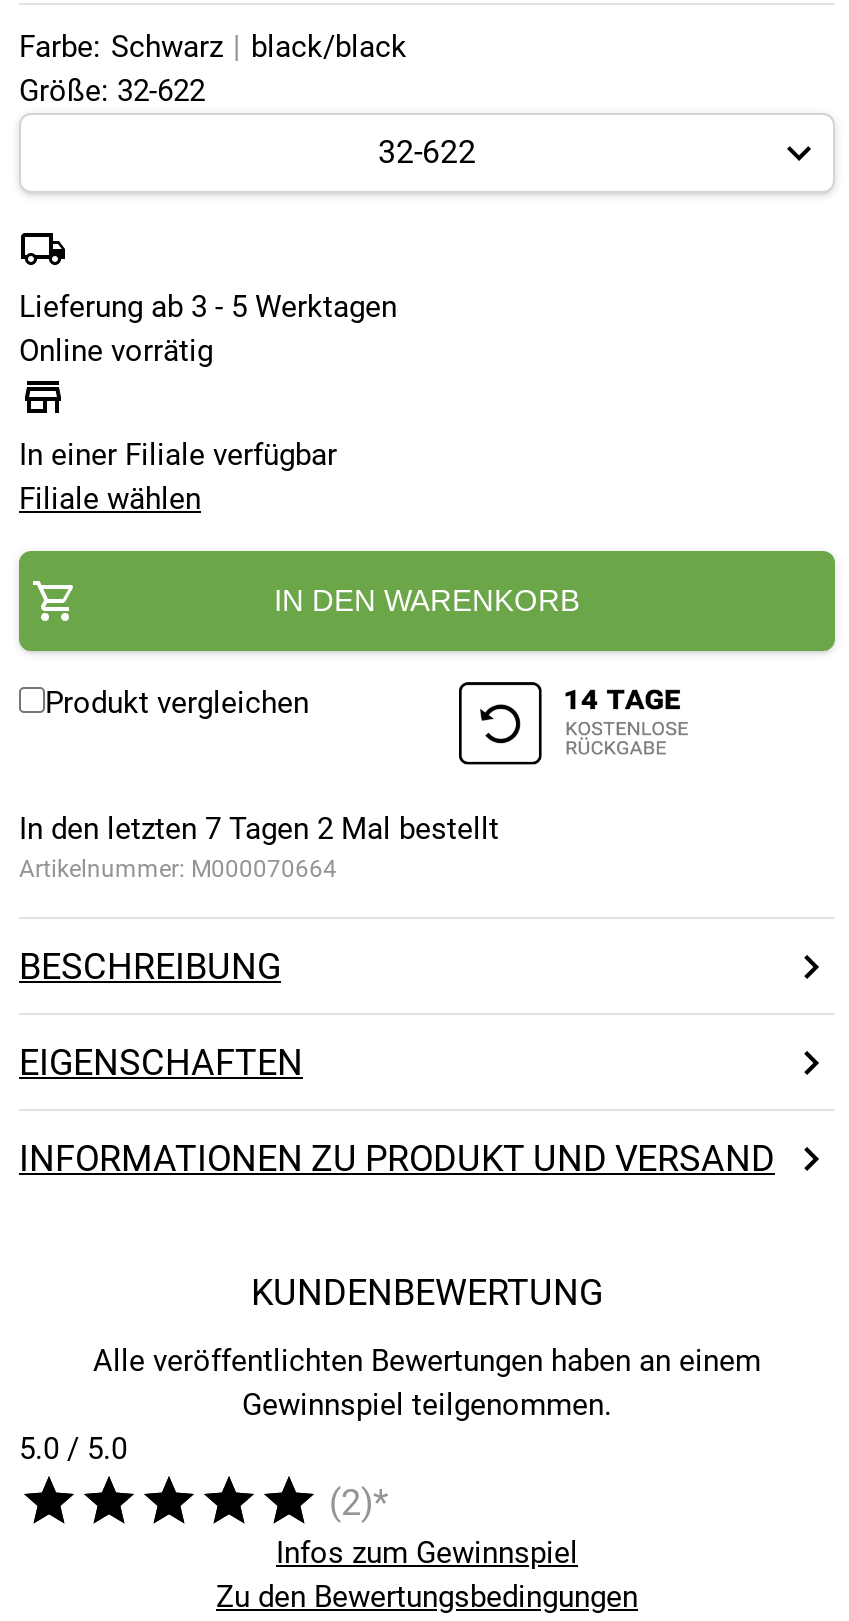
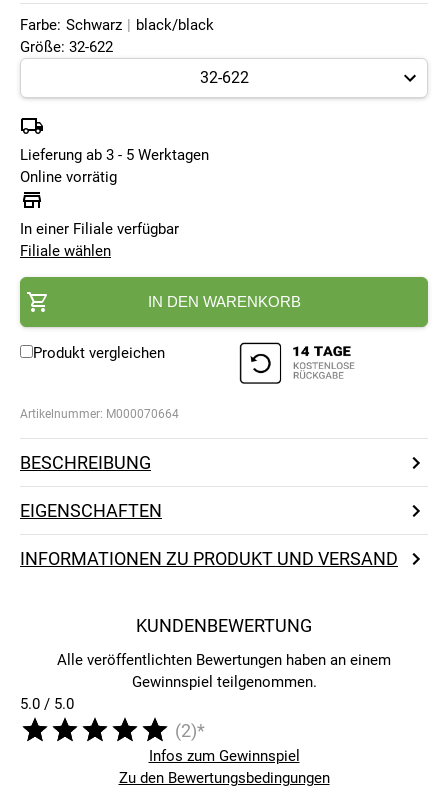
[19,811,499,847] In den letzten 7 Tagen 2 Mal bestellt -> none

